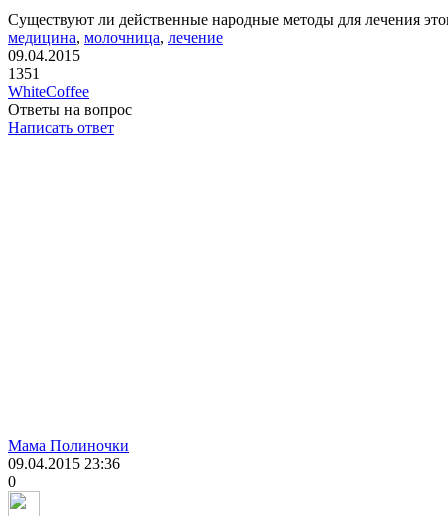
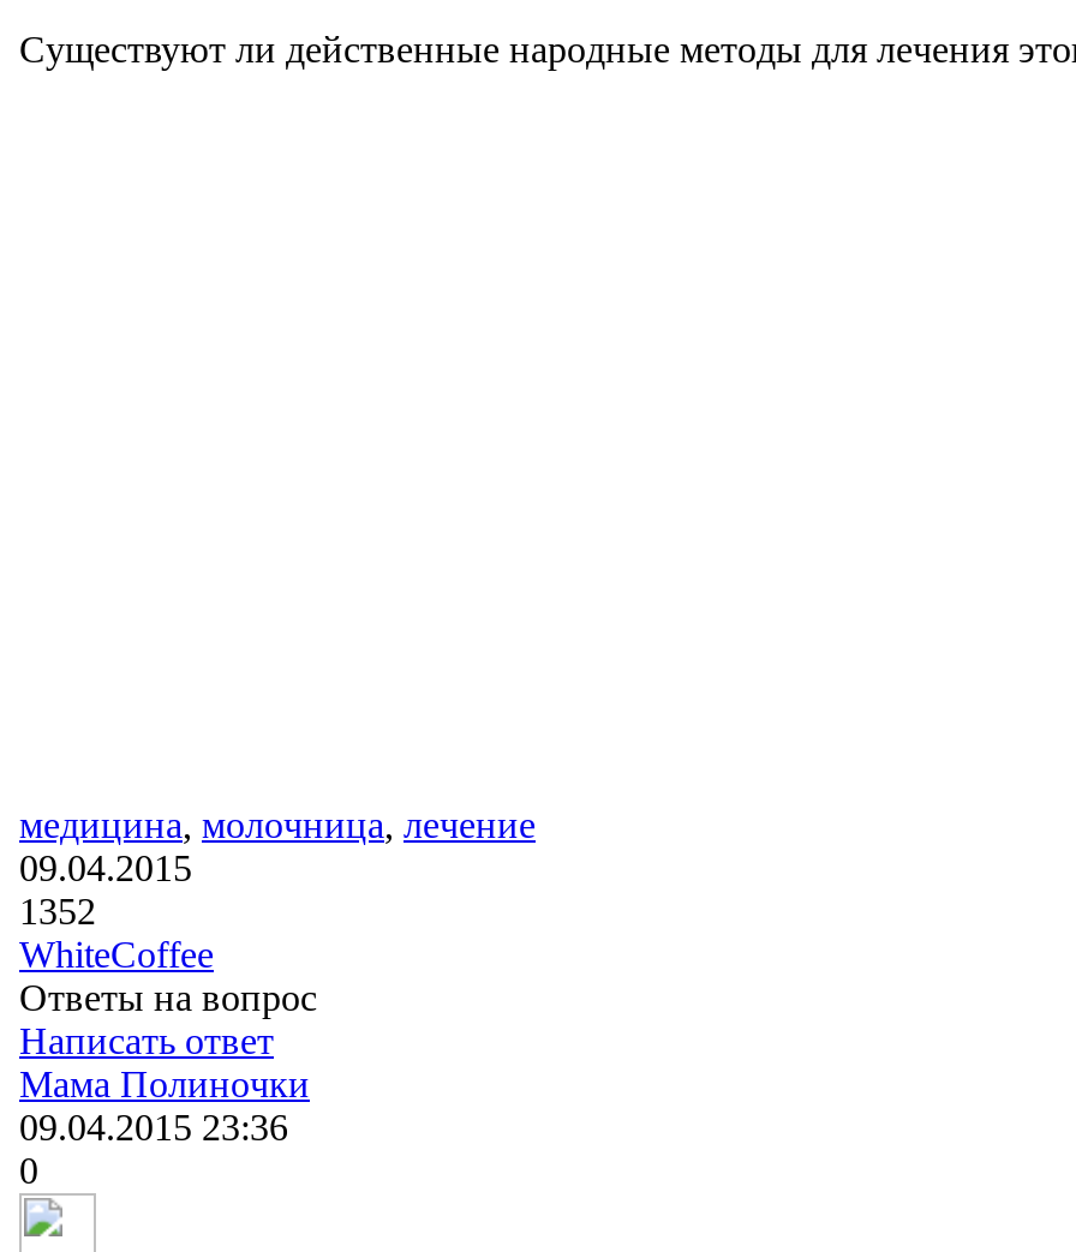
moved [8,29,223,64] -> [19,805,536,889]: медицина, молочница, лечение | 09.04.2015
[8,65,40,82] 1351 -> [19,892,96,932] 1352
moved [8,83,132,136] -> [19,935,317,1062]: WhiteCoffee | Ответы на вопрос | Написать ответ

